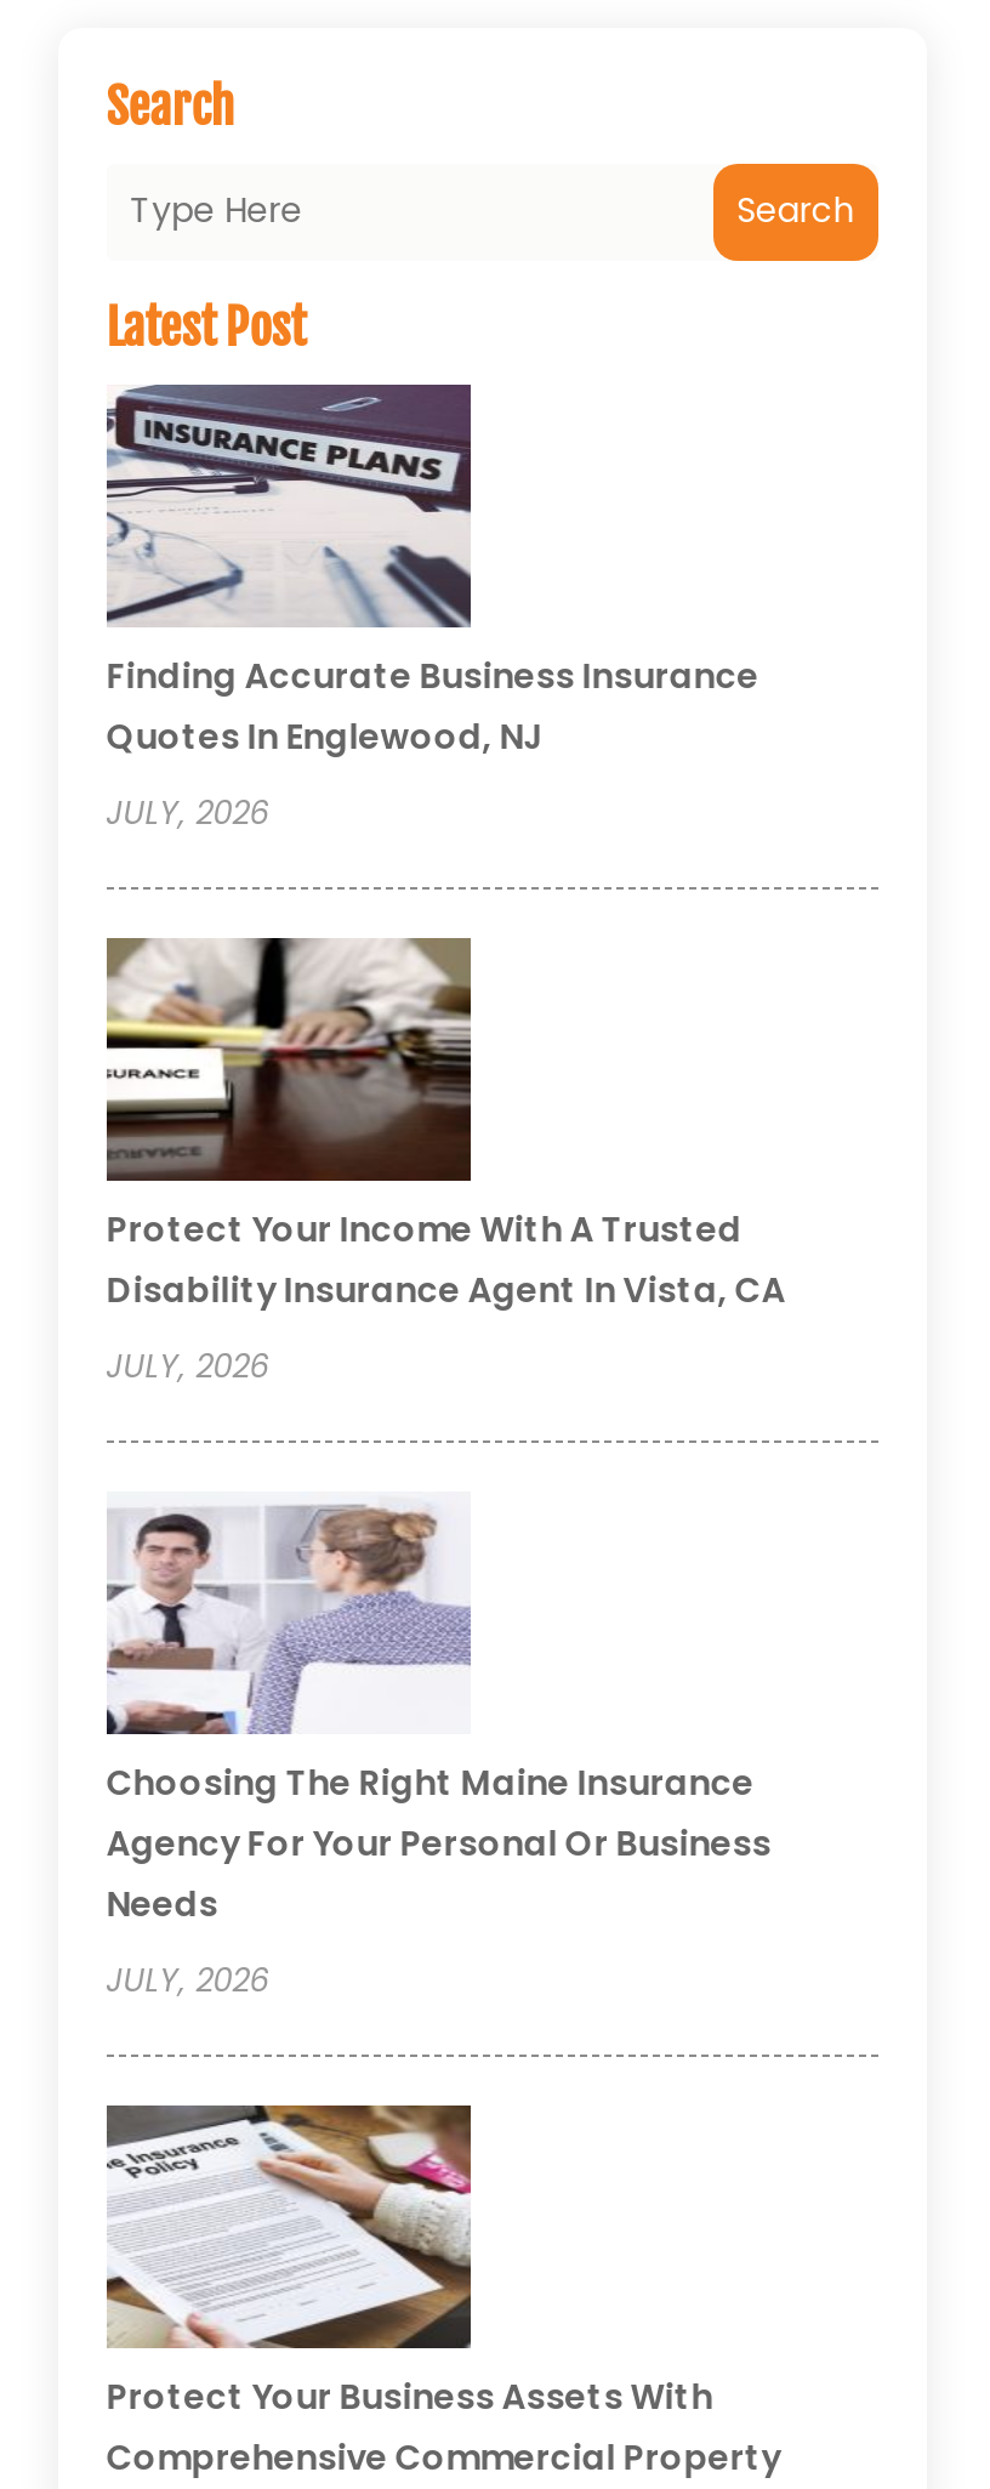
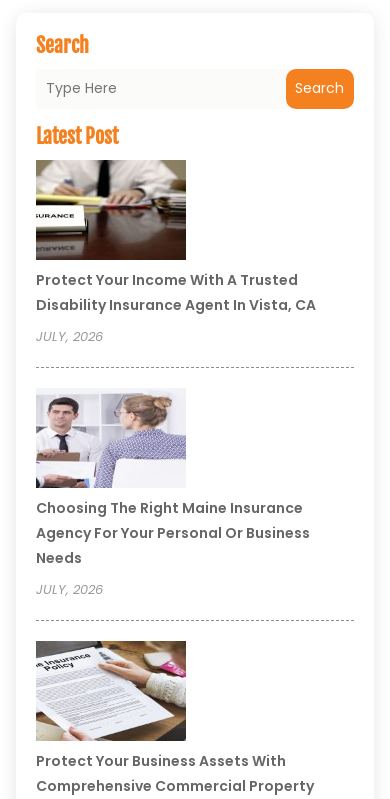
[104,382,759,835] [image] | Finding Accurate Business Insurance | Quotes In Englewood, NJ | JULY, 2026 -> none

